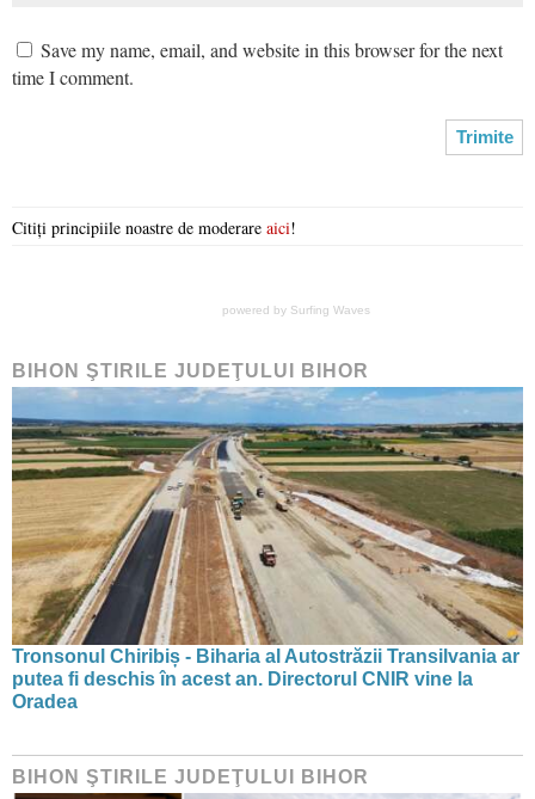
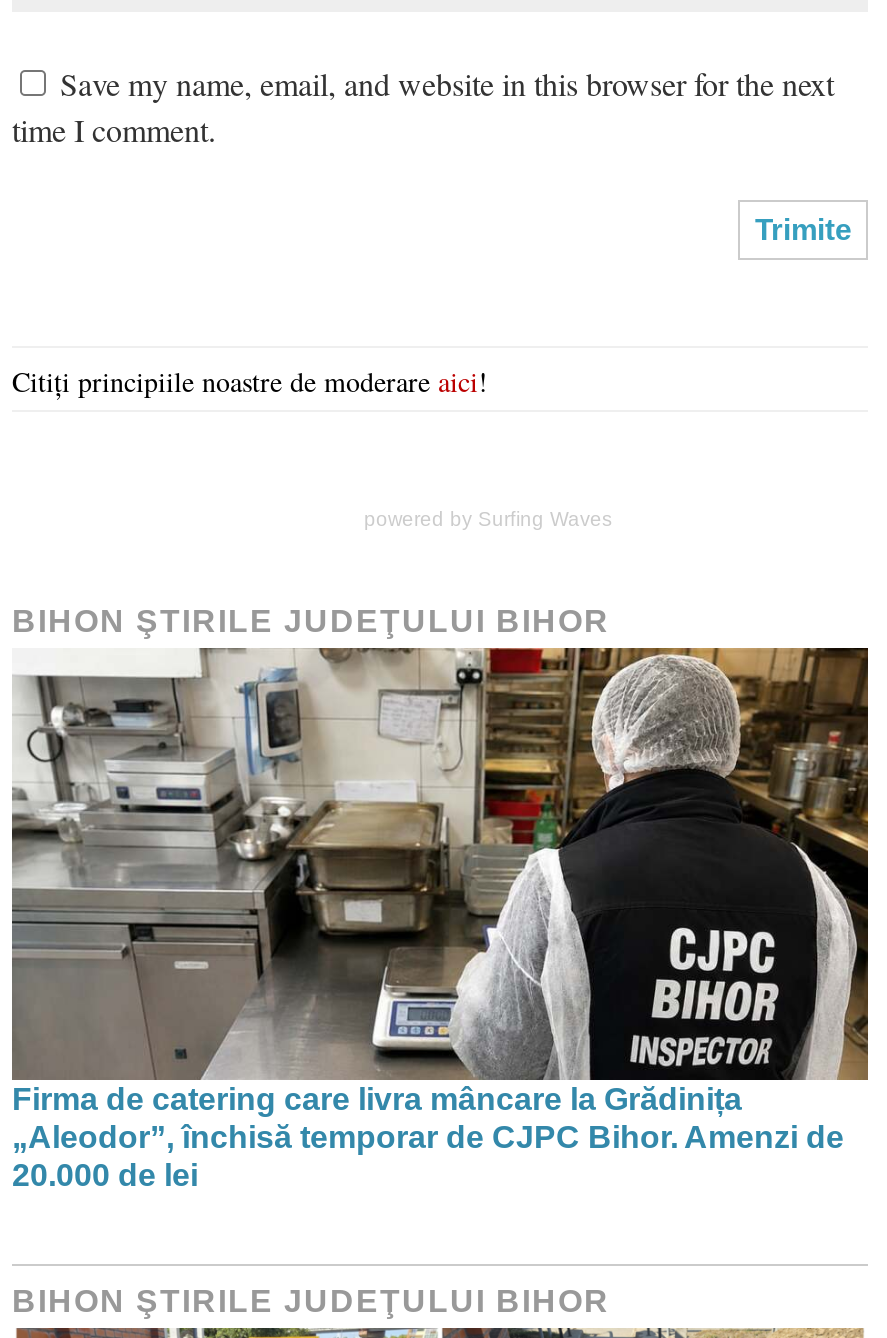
[11,386,524,712] [image] | Tronsonul Chiribiș - Biharia al Autostrăzii Transilvania ar | putea fi deschis în acest an. Directorul CNIR vine la | Oradea -> [10,646,870,1192] [image] | Firma de catering care livra mâncare la Grădinița | „Aleodor”, închisă temporar de CJPC Bihor. Amenzi de | 20.000 de lei

